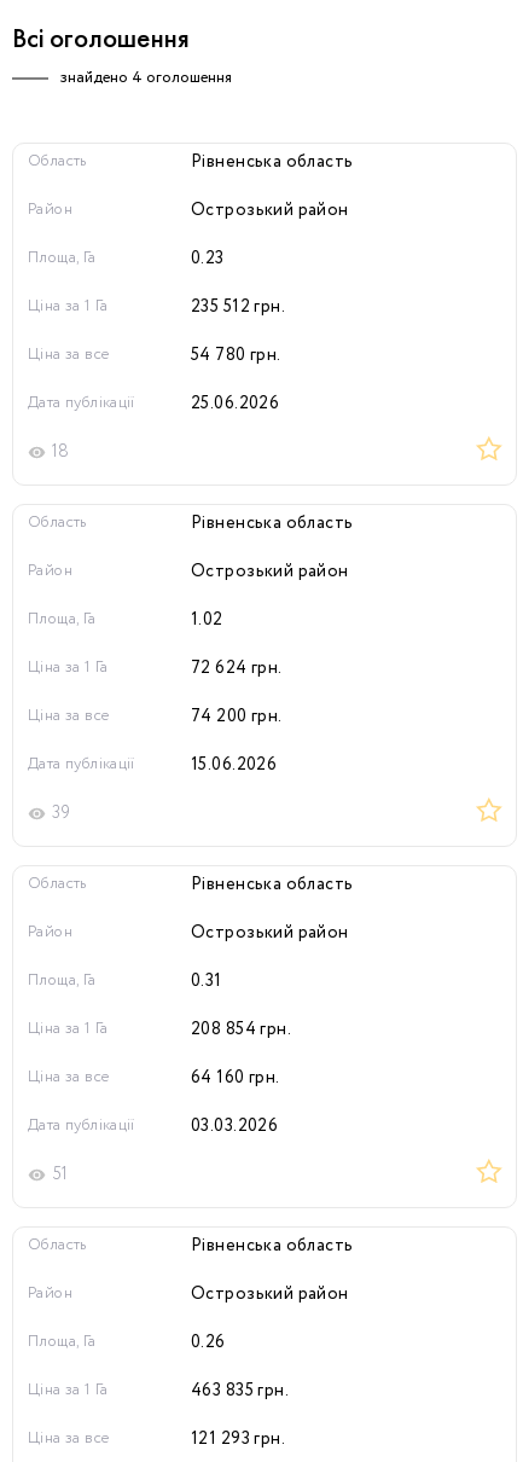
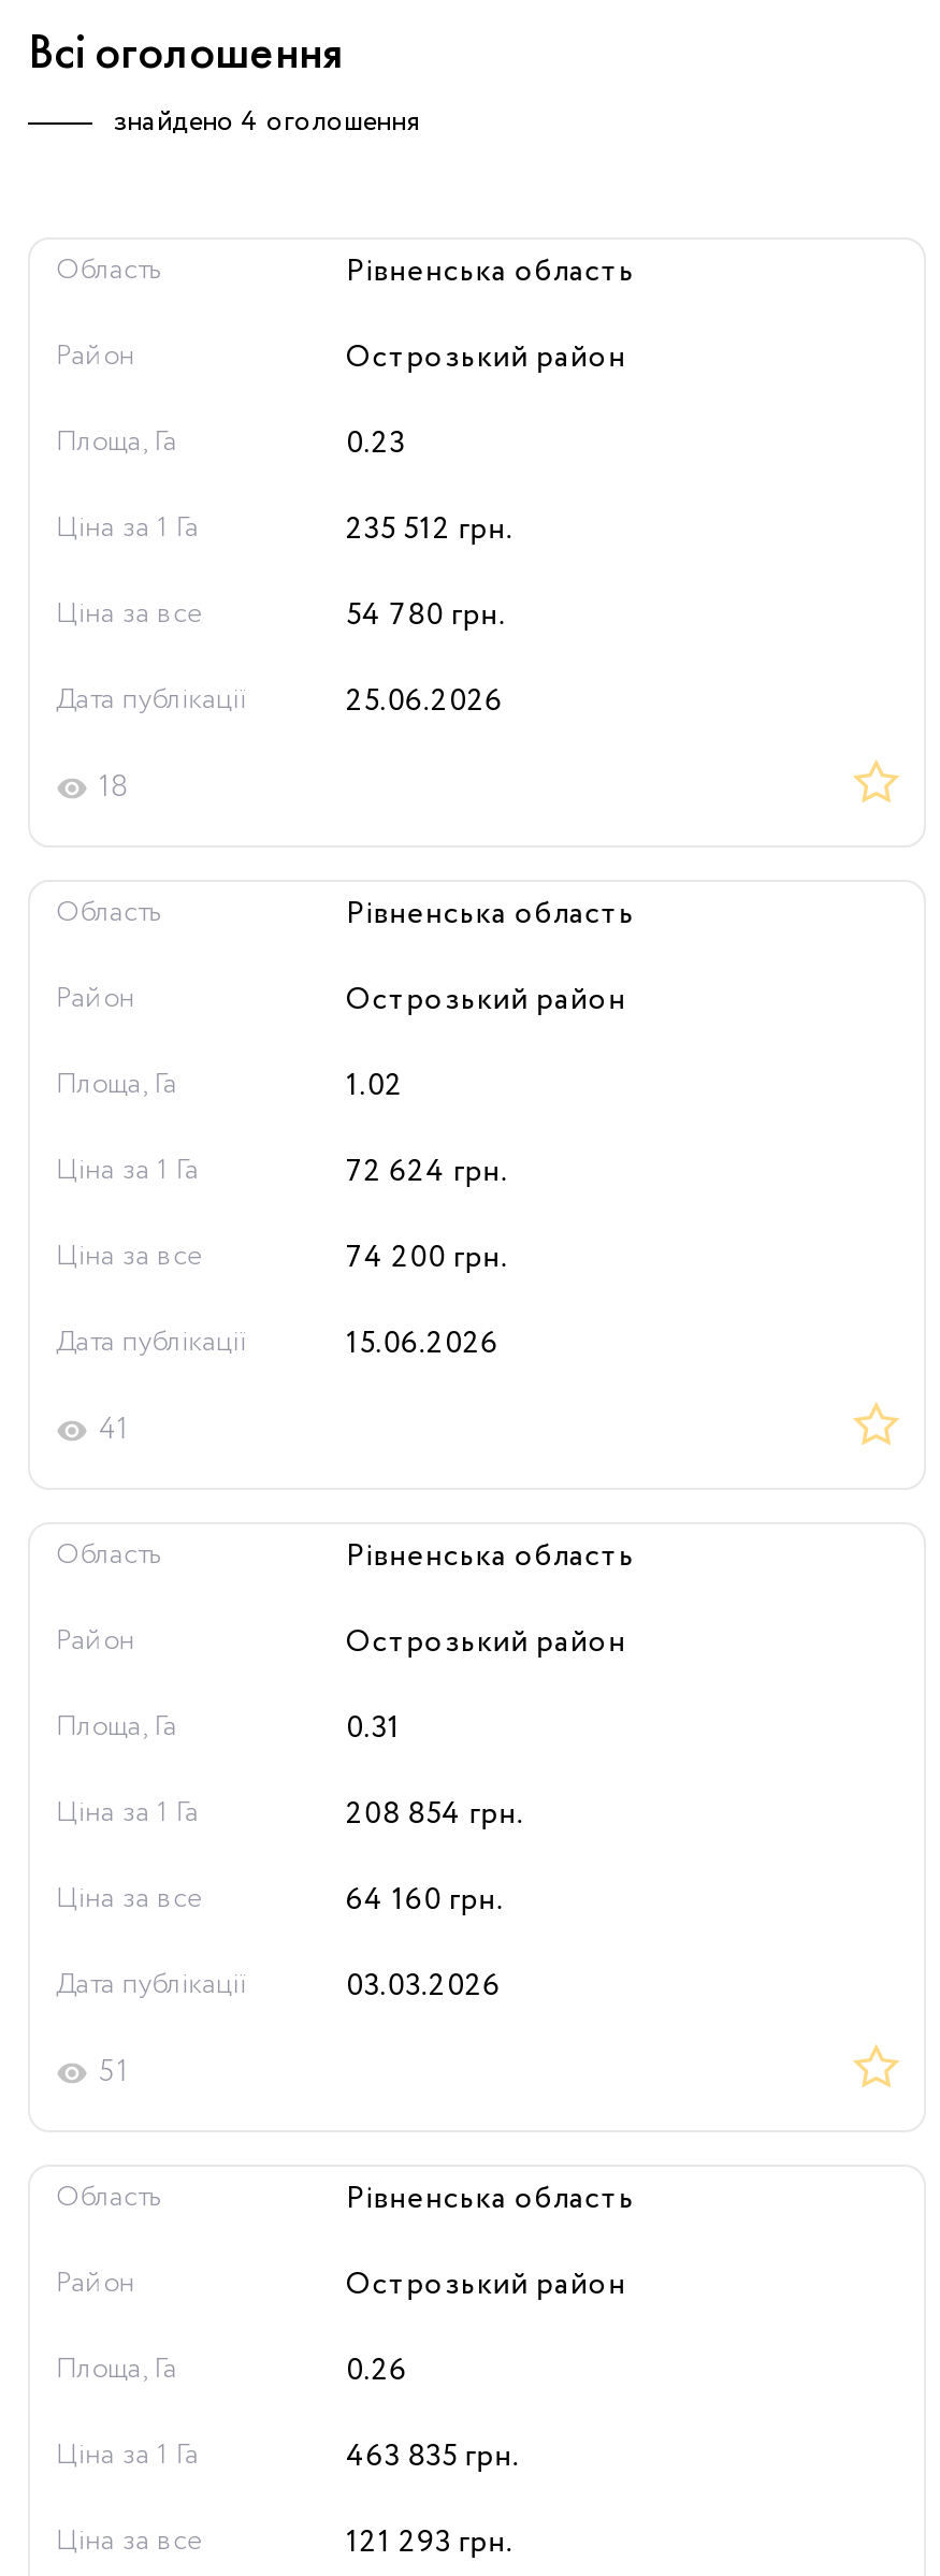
[52,801,71,825] 39 -> [99,1408,128,1451] 41

